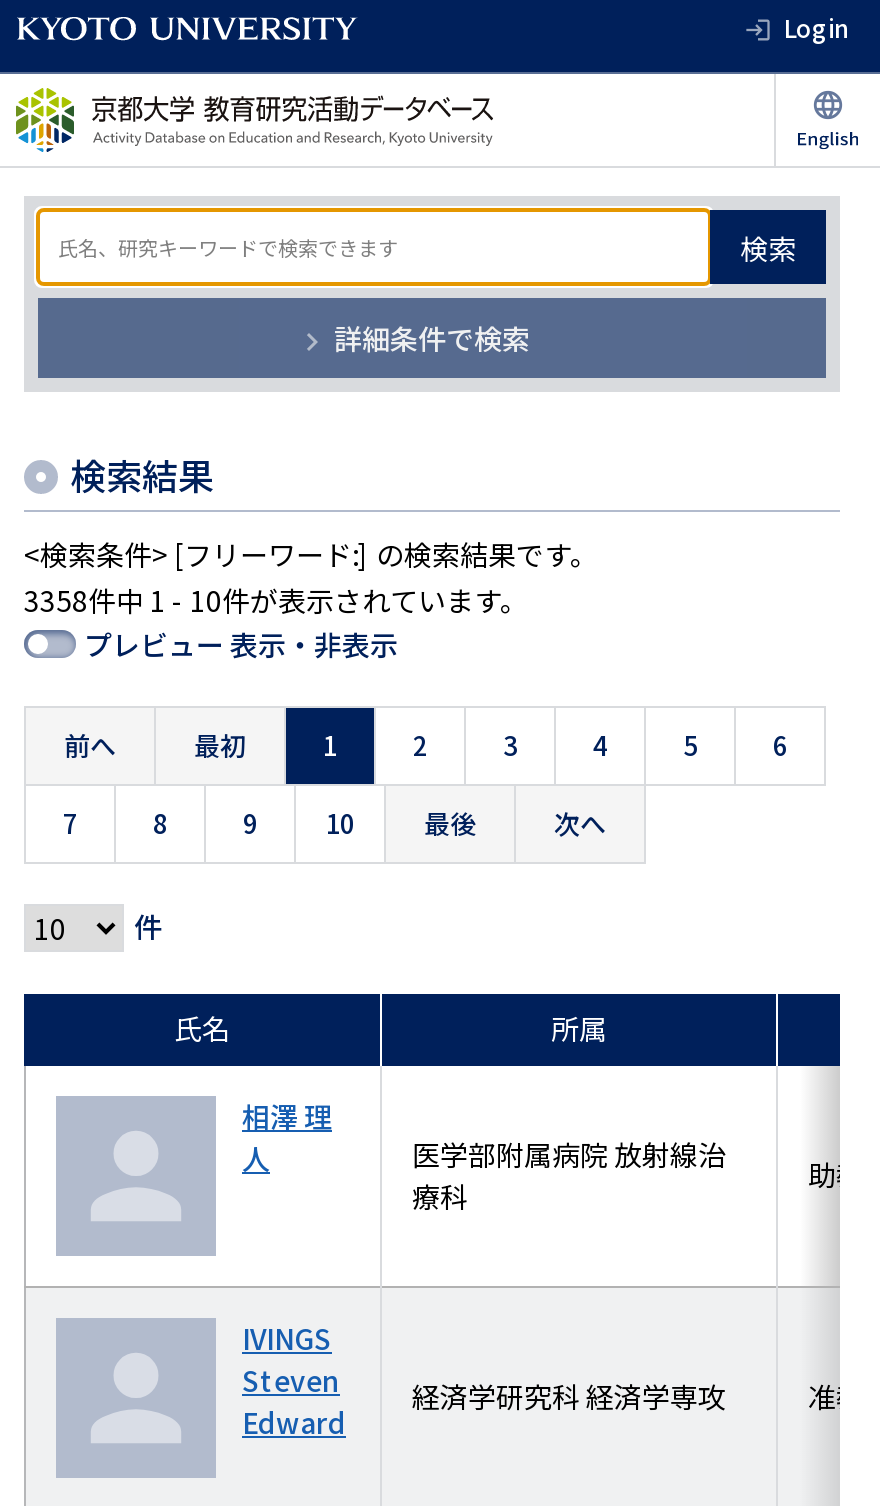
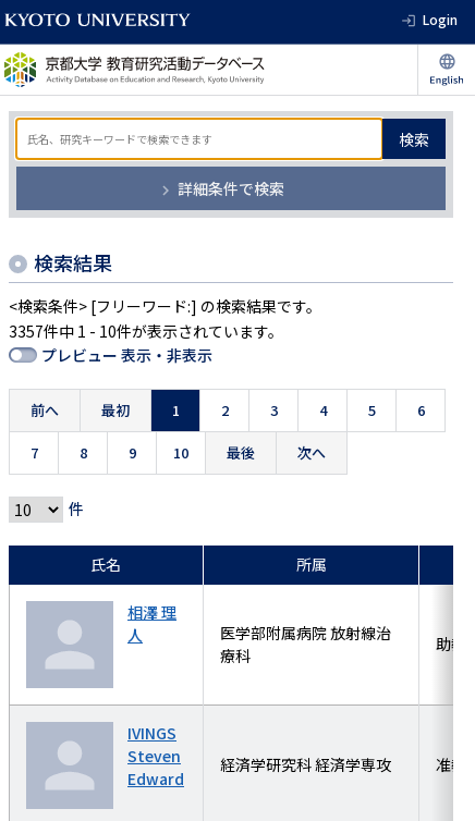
[24,580,528,620] 3358件中 1 - 10件が表示されています。 -> [9,320,283,342] 3357件中 1 - 10件が表示されています。

